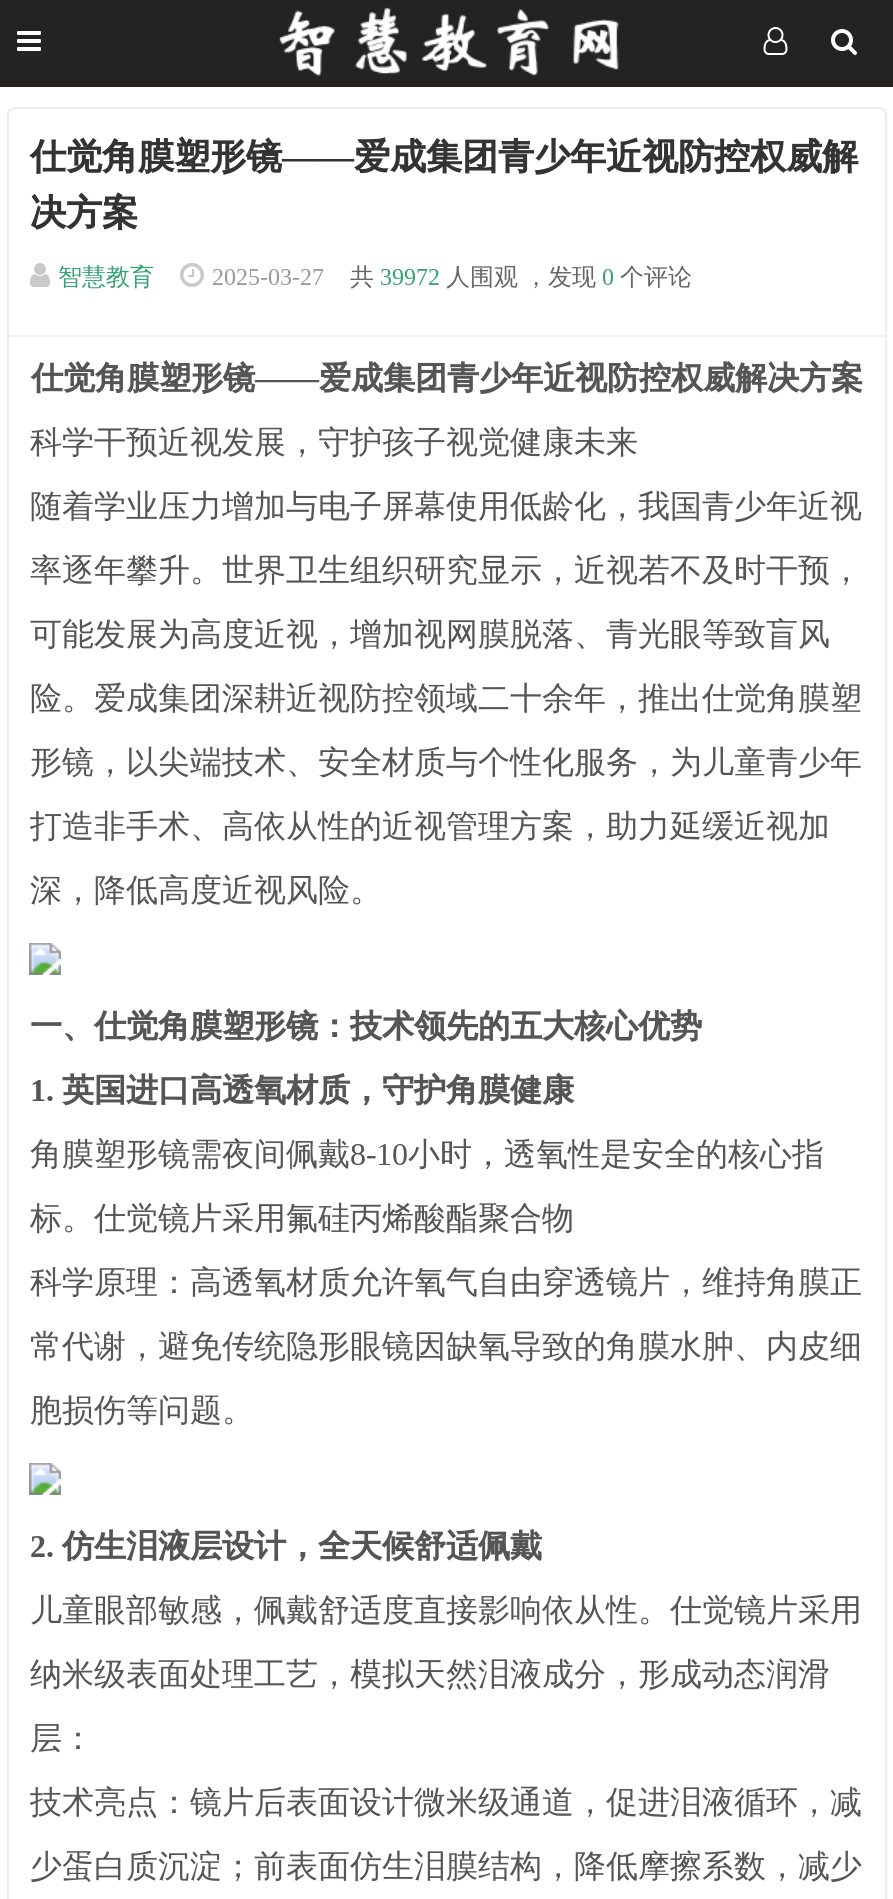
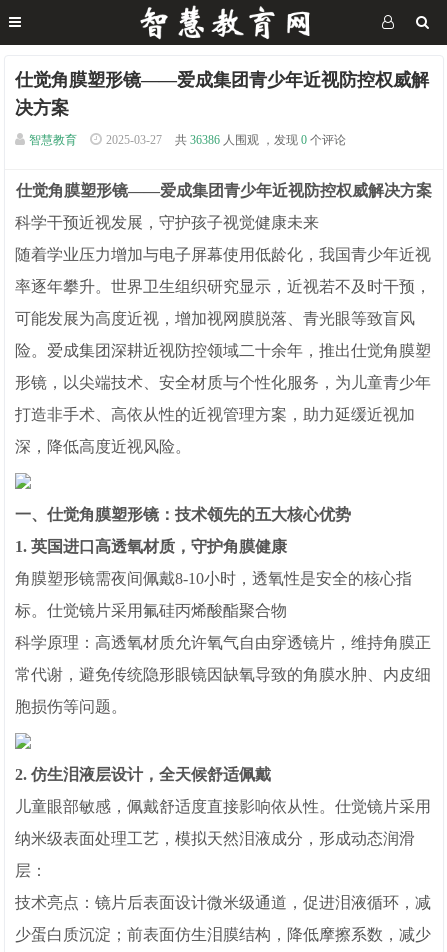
[350,263,692,291] 共 39972 人围观 ，发现 0 个评论 -> [175,133,346,147] 共 36386 人围观 ，发现 0 个评论

